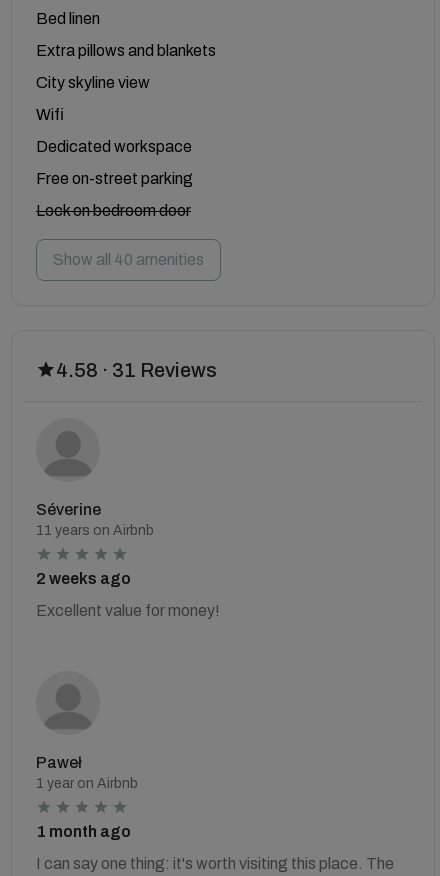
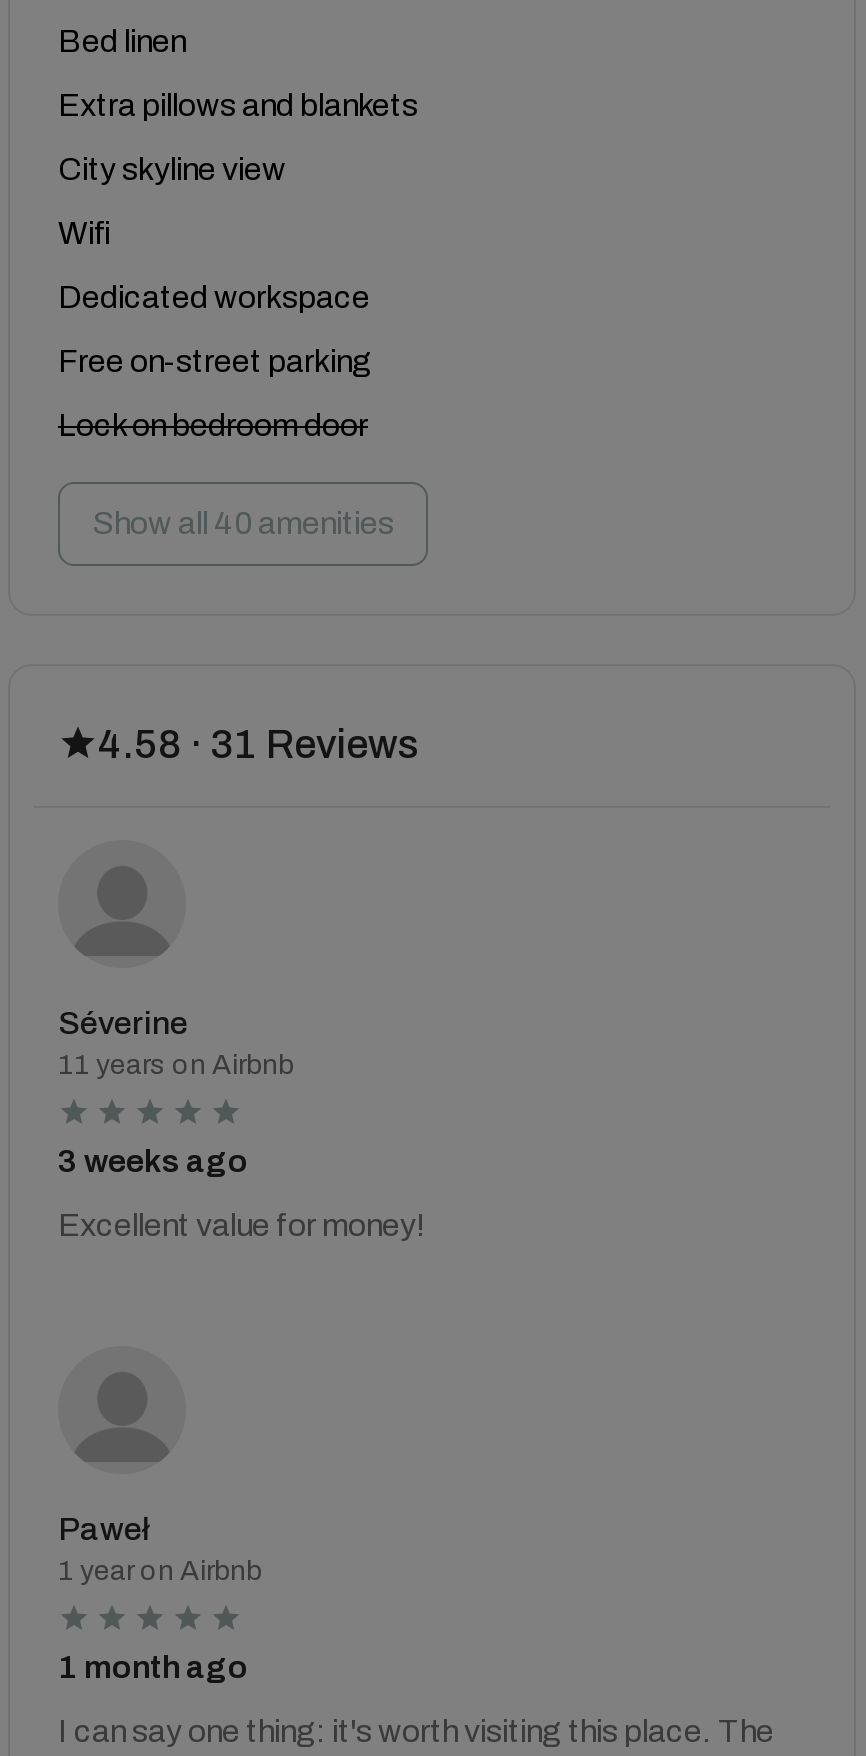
[36,570,131,587] 2 weeks ago -> [58,1143,248,1177] 3 weeks ago

